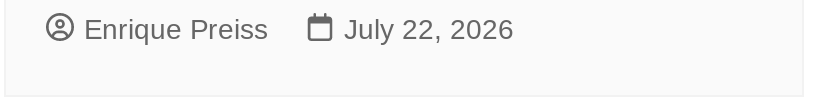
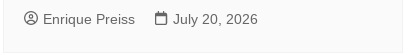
[344,12,514,44] July 22, 2026 -> [173,10,258,26] July 20, 2026

